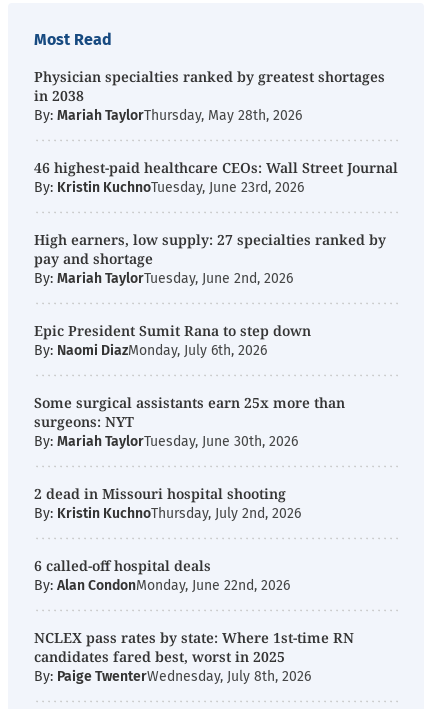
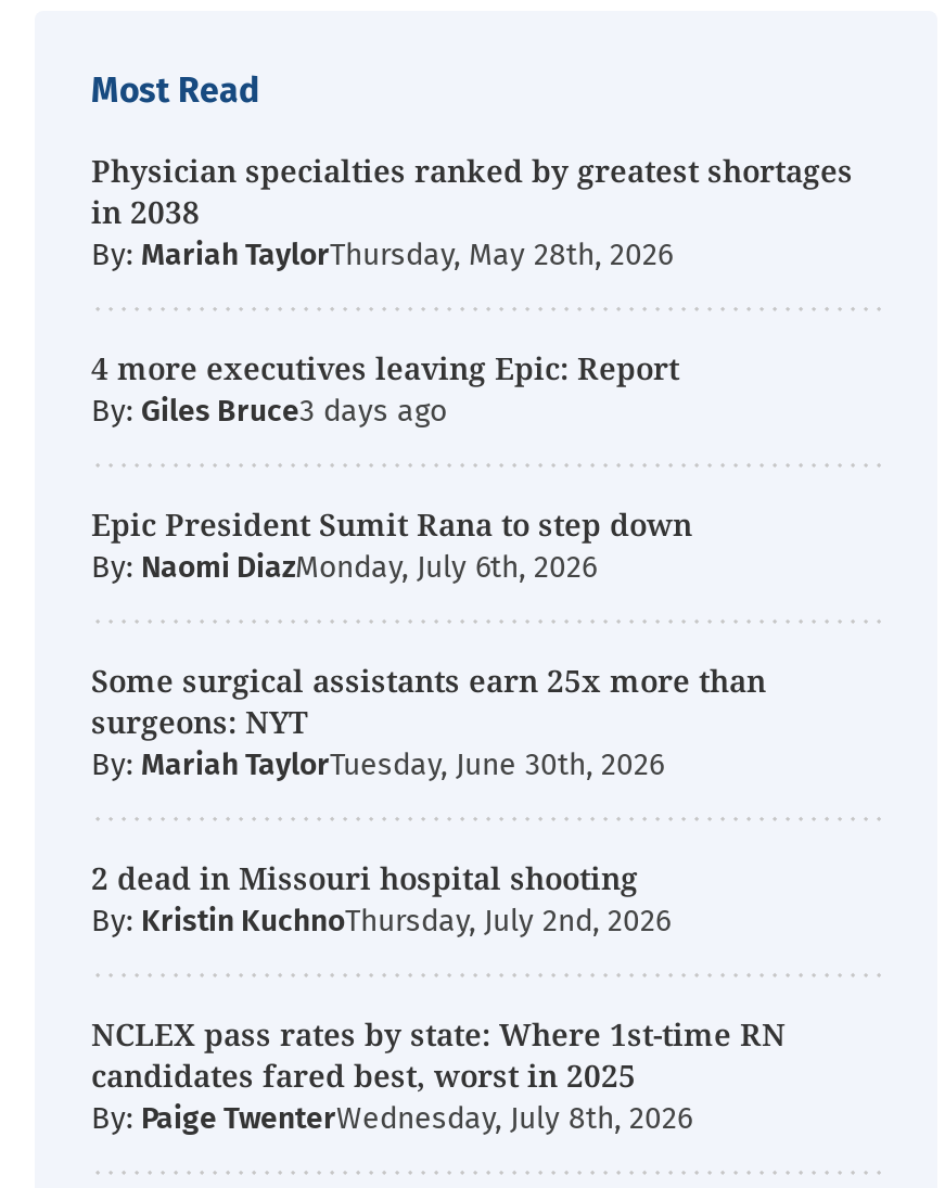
[34,158,398,287] 46 highest-paid healthcare CEOs: Wall Street Journal | By: Kristin KuchnoTuesday, June 23rd, 2026 | High earners, low supply: 27 specialties ranked by | pay and shortage | By: Mariah TaylorTuesday, June 2nd, 2026 -> [91,347,679,430] 4 more executives leaving Epic: Report | By: Giles Bruce
[34,556,290,594] 6 called-off hospital deals | By: Alan CondonMonday, June 22nd, 2026 -> none

